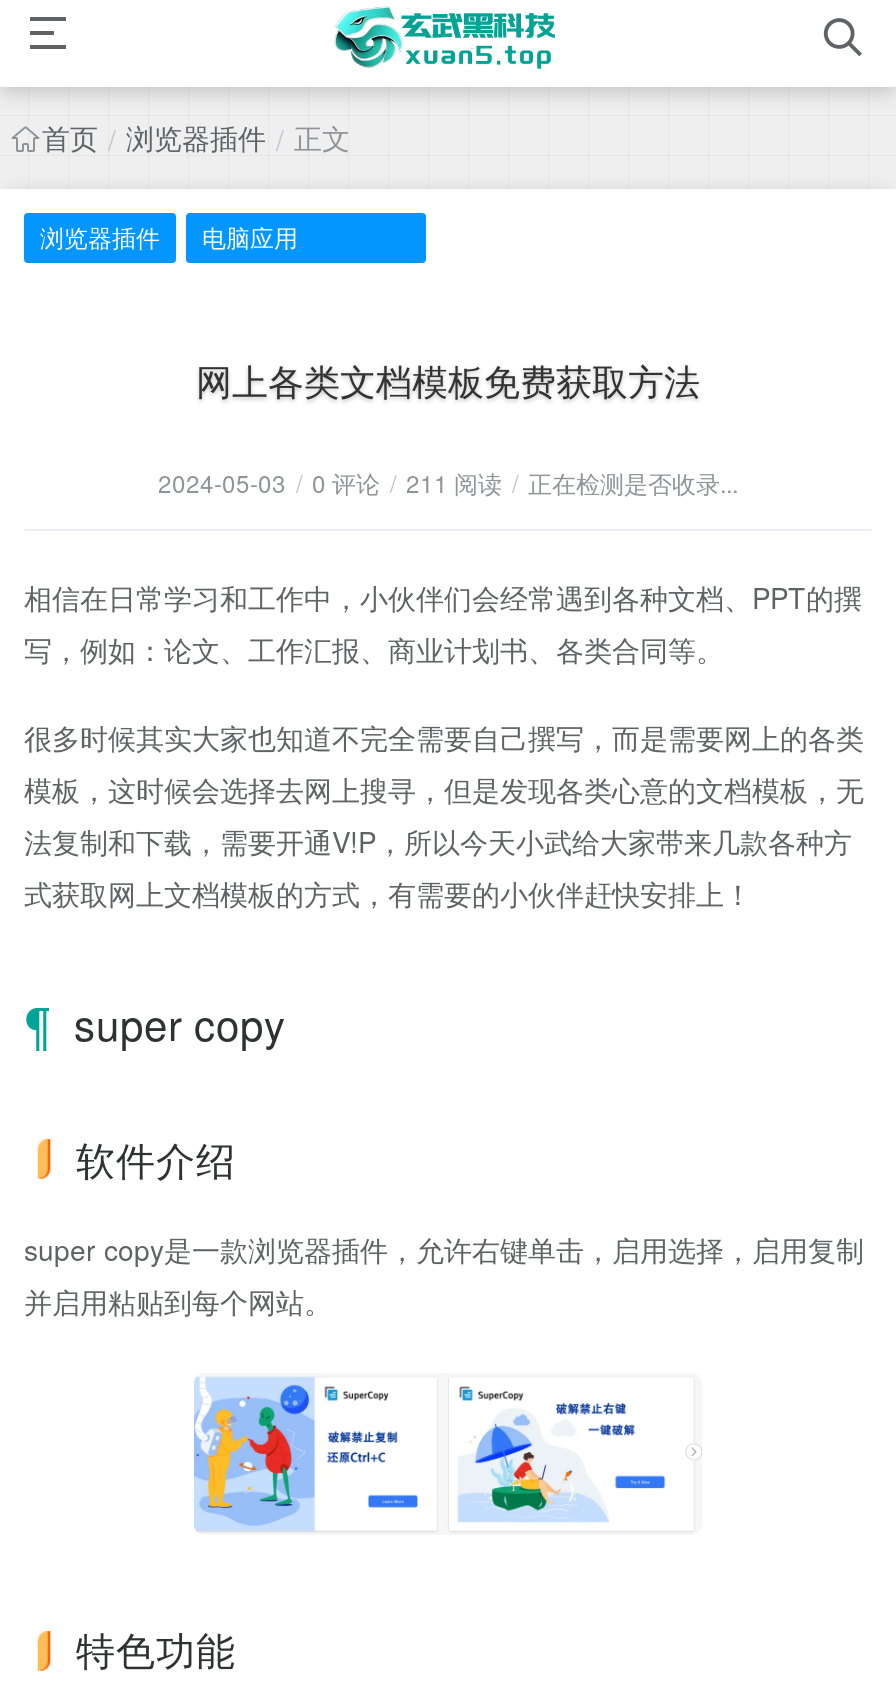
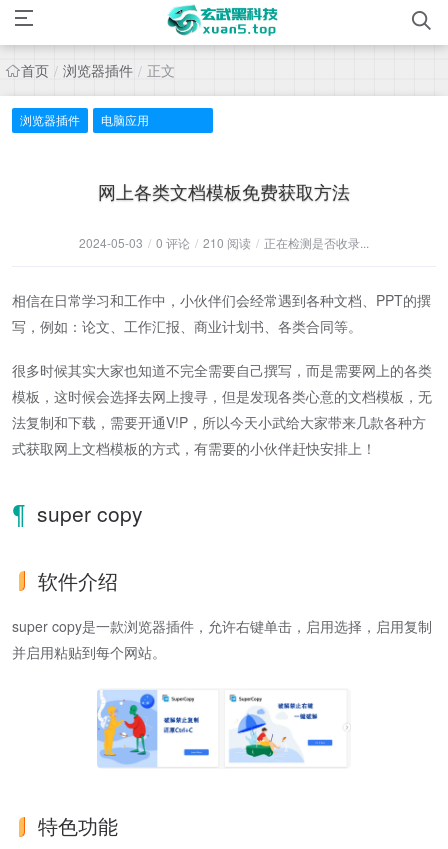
[158,465,738,499] 2024-05-03 / 0评论 / 211 阅读 / 正在检测是否收录... -> [79,234,369,251] 2024-05-03 / 0评论 / 210 阅读 / 正在检测是否收录...

